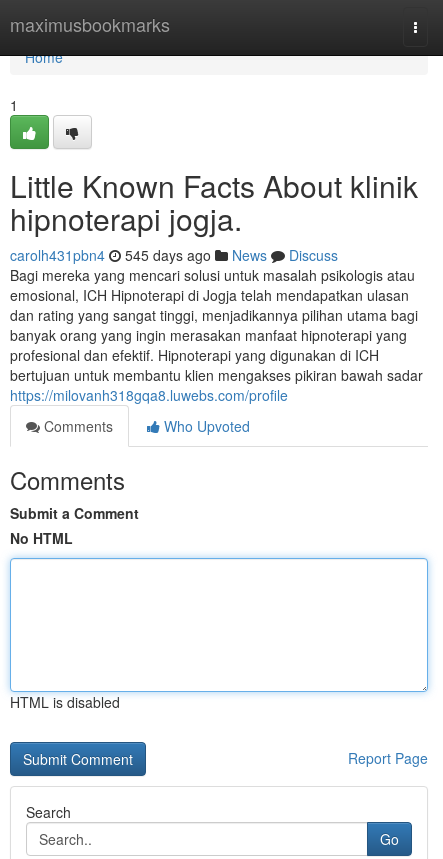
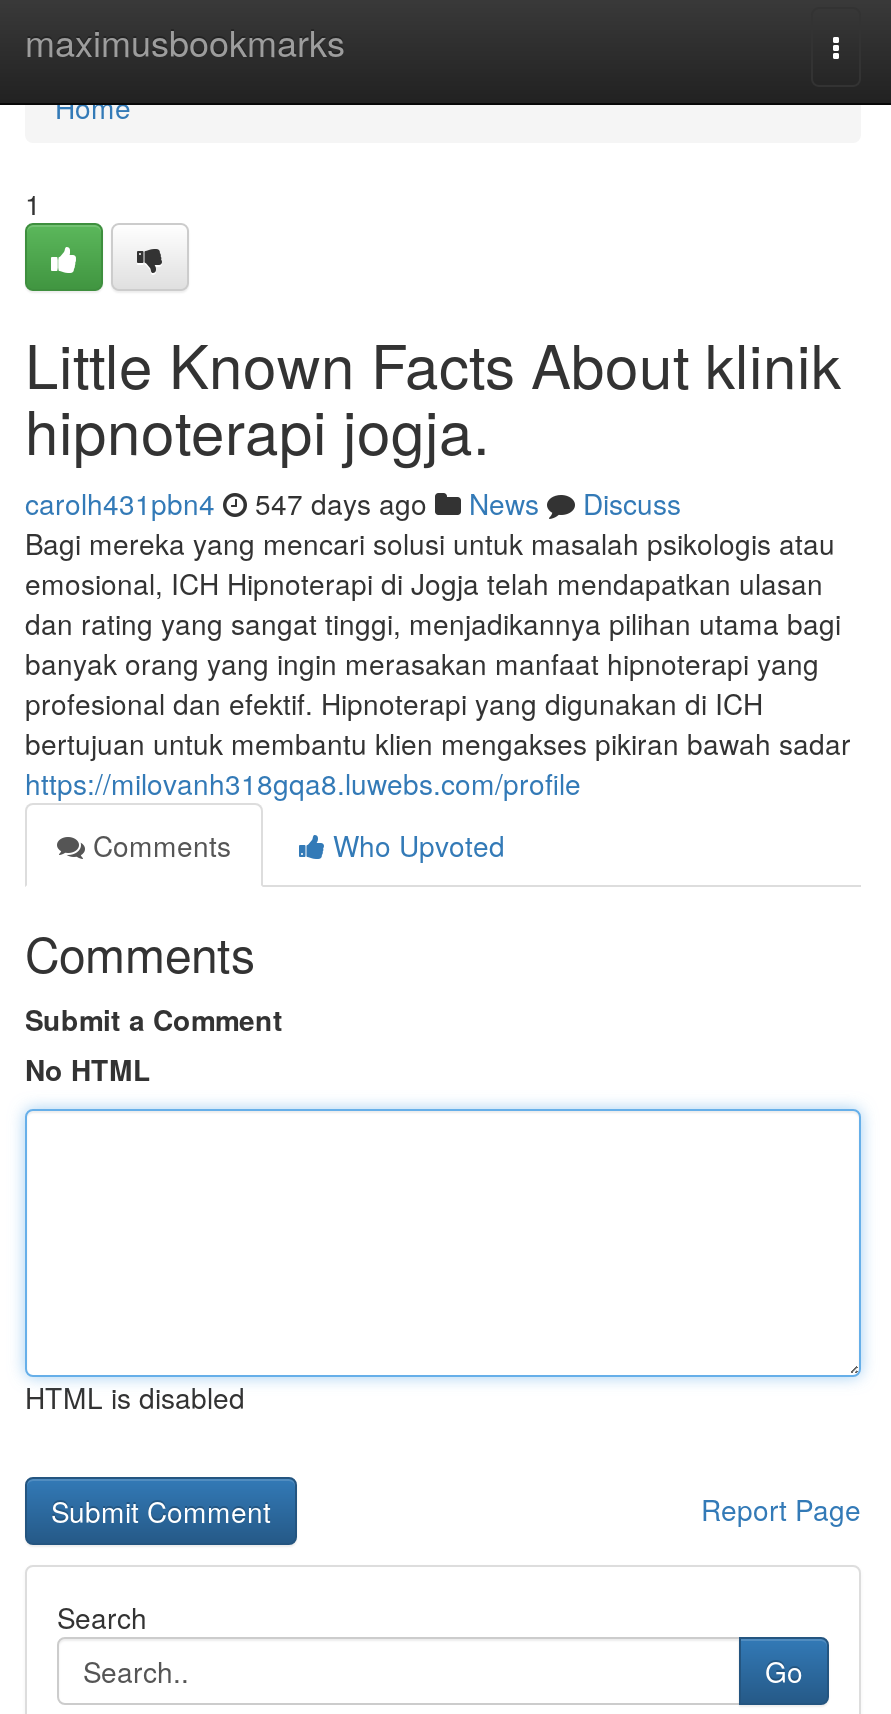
[10,245,338,265] carolh431pbn4 545 days ago News Discuss -> [25,483,681,523] carolh431pbn4 547 days ago News Discuss

